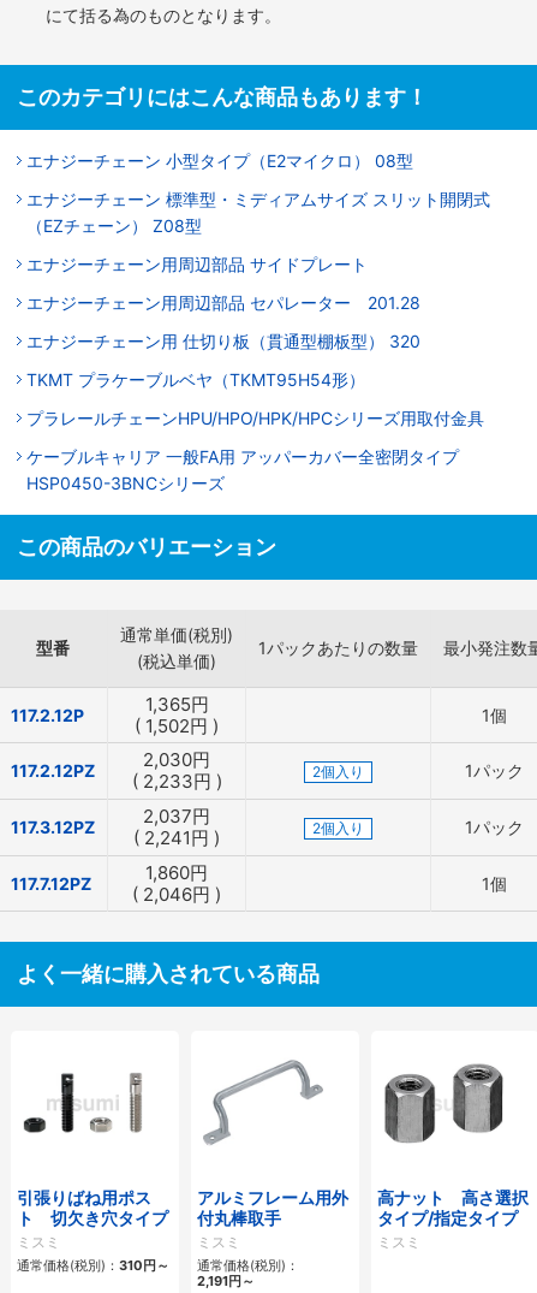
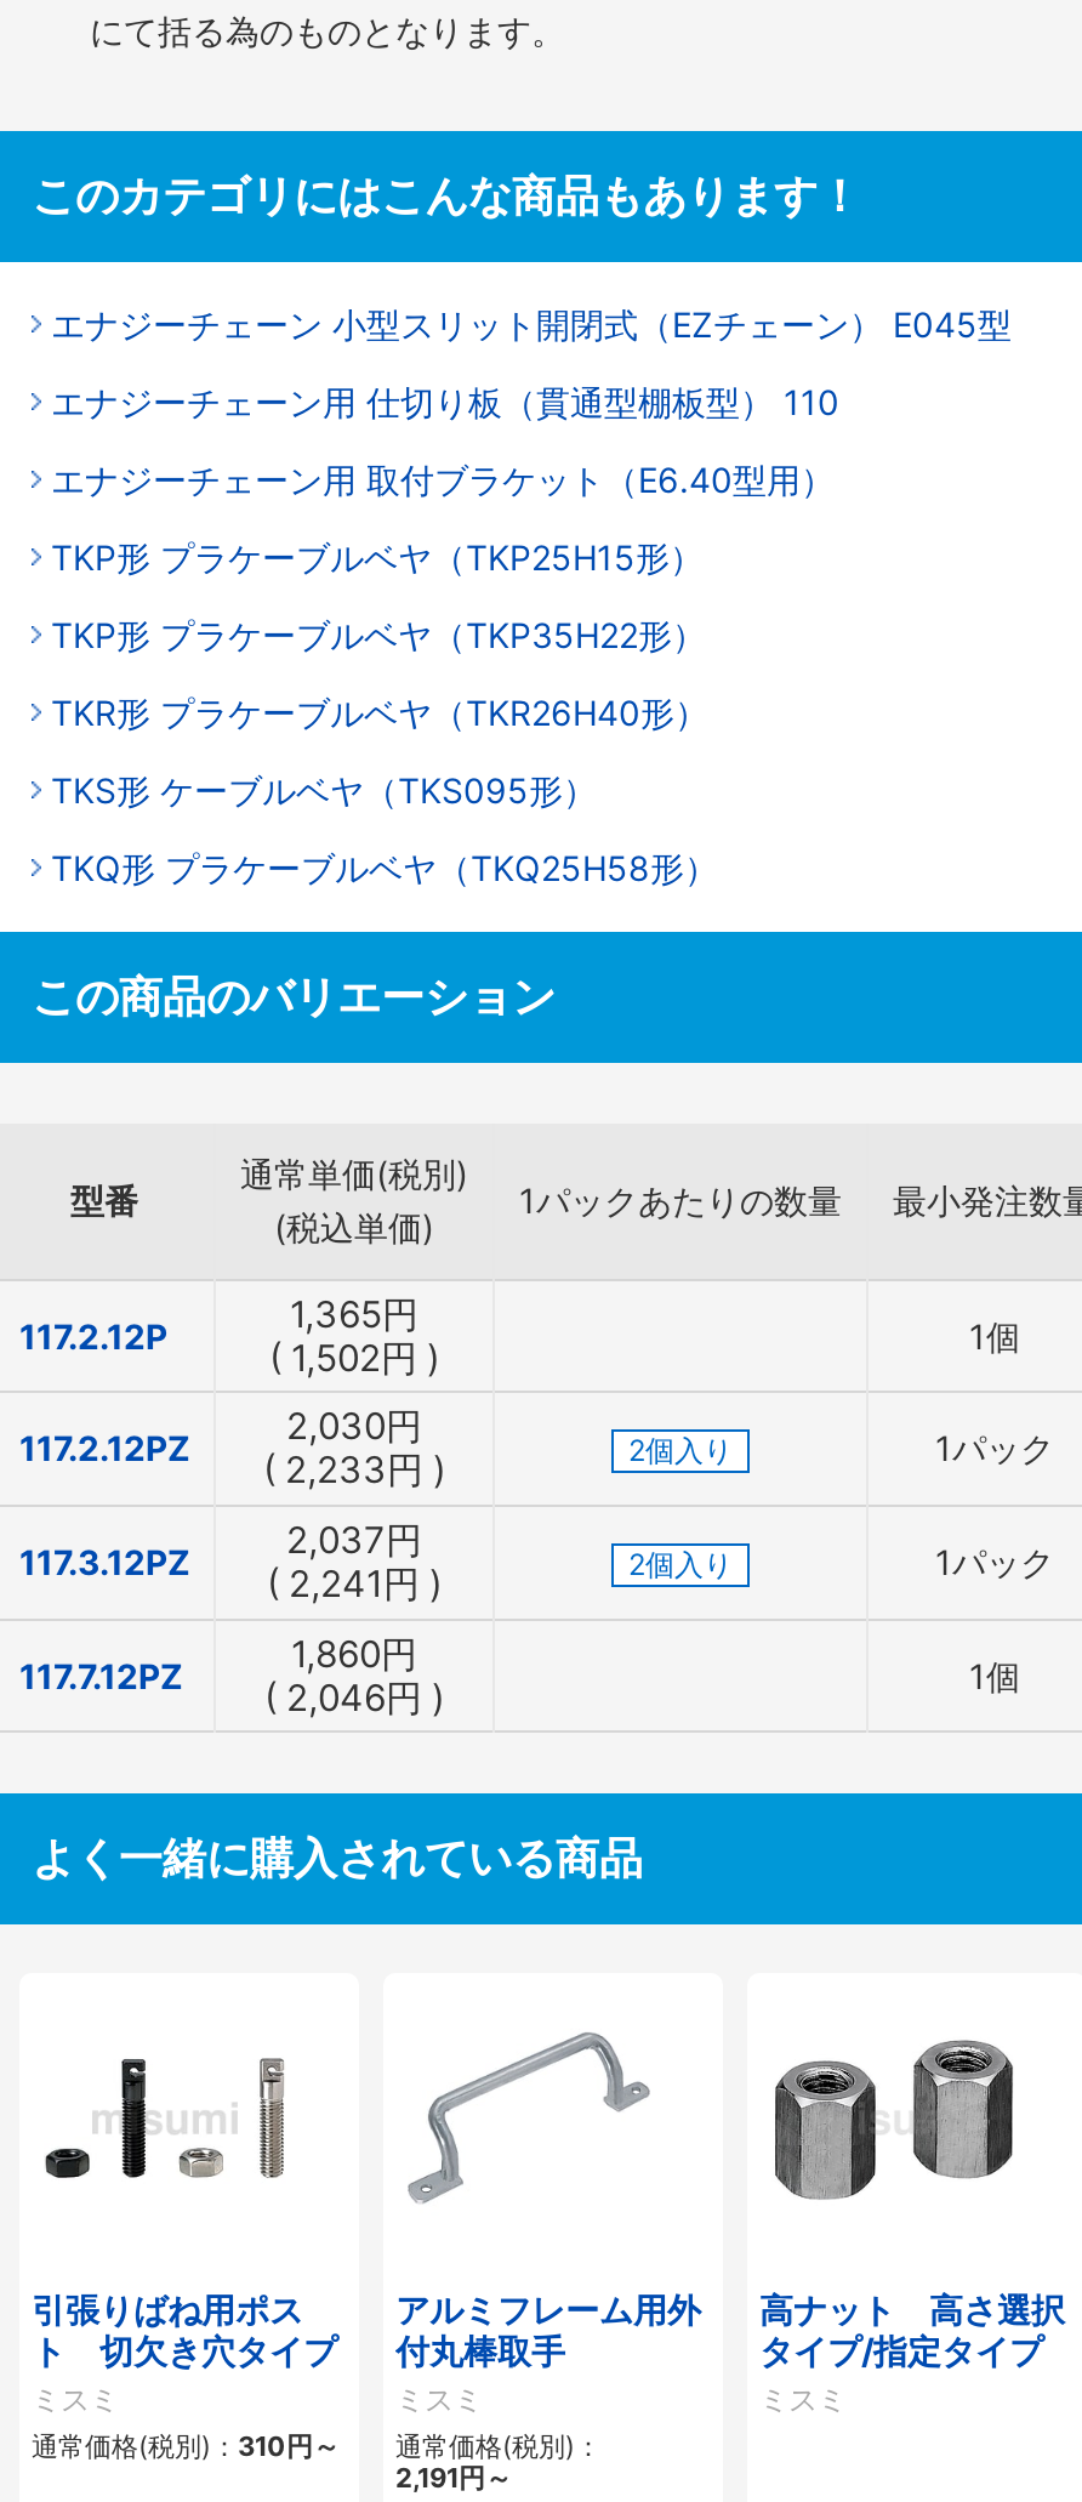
[26,150,413,170] エナジーチェーン 小型タイプ（E2マイクロ） 08型 -> [51,302,1012,343] エナジーチェーン 小型スリット開閉式（EZチェーン） E045型
[26,188,490,235] エナジーチェーン 標準型・ミディアムサイズ スリット開閉式 | （EZチェーン） Z08型 -> [51,380,839,421] エナジーチェーン用 仕切り板（貫通型棚板型） 110
[26,253,368,274] エナジーチェーン用周辺部品 サイドプレート -> [51,457,835,499] エナジーチェーン用 取付ブラケット（E6.40型用）
[26,292,420,312] エナジーチェーン用周辺部品 セパレーター 201.28 -> [51,535,704,576] TKP形 プラケーブルベヤ（TKP25H15形）
[26,330,420,351] エナジーチェーン用 仕切り板（貫通型棚板型） 320 -> [51,613,706,654] TKP形 プラケーブルベヤ（TKP35H22形）
[26,369,365,389] TKMT プラケーブルベヤ（TKMT95H54形） -> [51,690,708,732] TKR形 プラケーブルベヤ（TKR26H40形）
[26,407,484,428] プラレールチェーンHPU/HPO/HPK/HPCシリーズ用取付金具 -> [51,768,597,809] TKS形 ケーブルベヤ（TKS095形）
[26,446,459,493] ケーブルキャリア 一般FA用 アッパーカバー全密閉タイプ | HSP0450-3BNCシリーズ -> [51,846,718,887] TKQ形 プラケーブルベヤ（TKQ25H58形）

